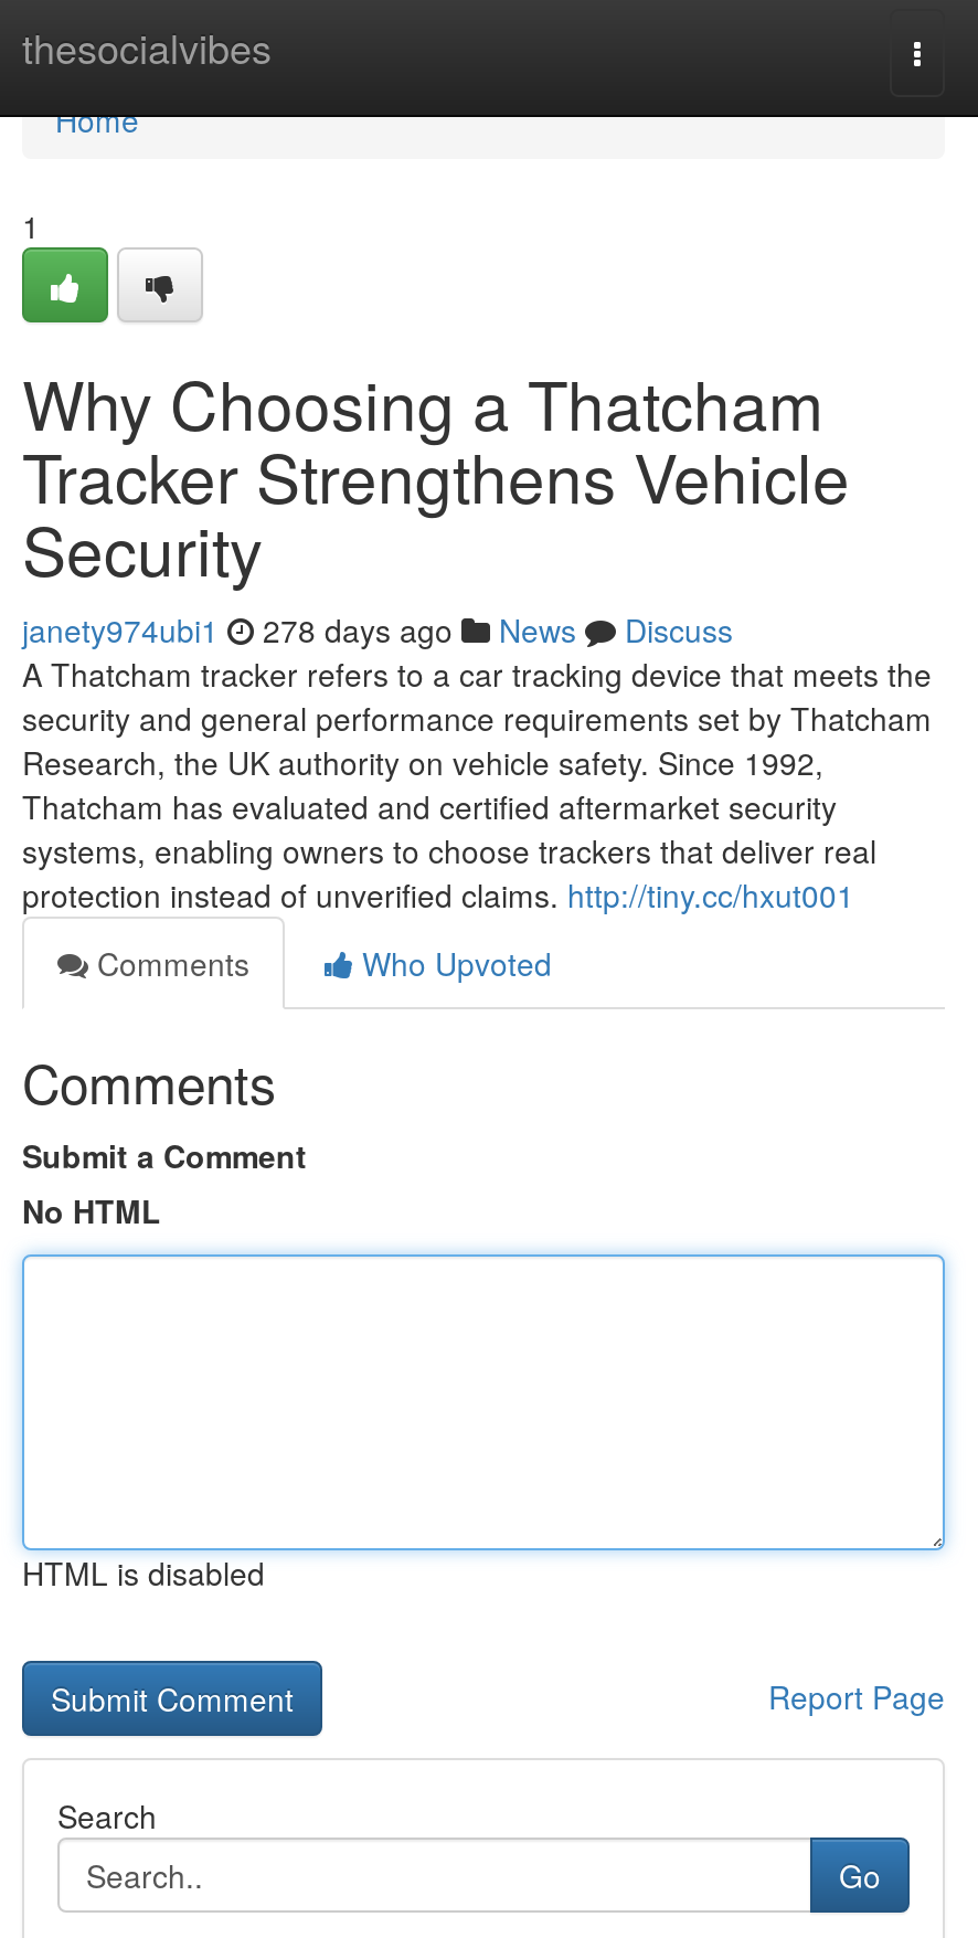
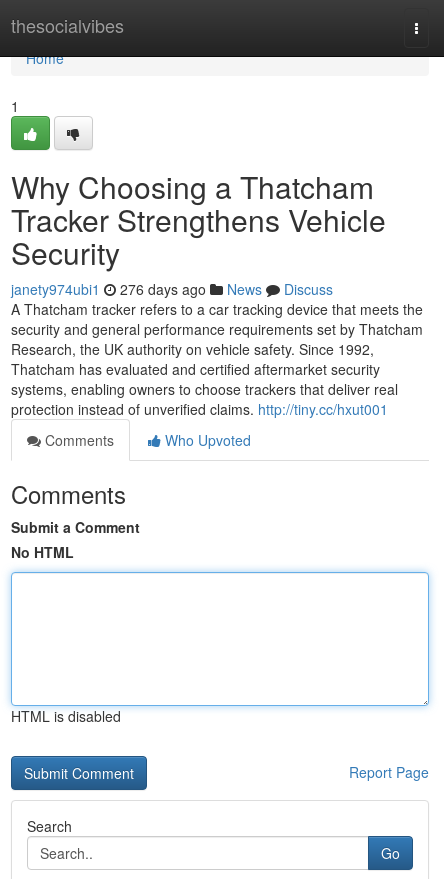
[22,607,733,652] janety974ubi1 278 days ago News Discuss -> [11,279,333,299] janety974ubi1 276 days ago News Discuss

